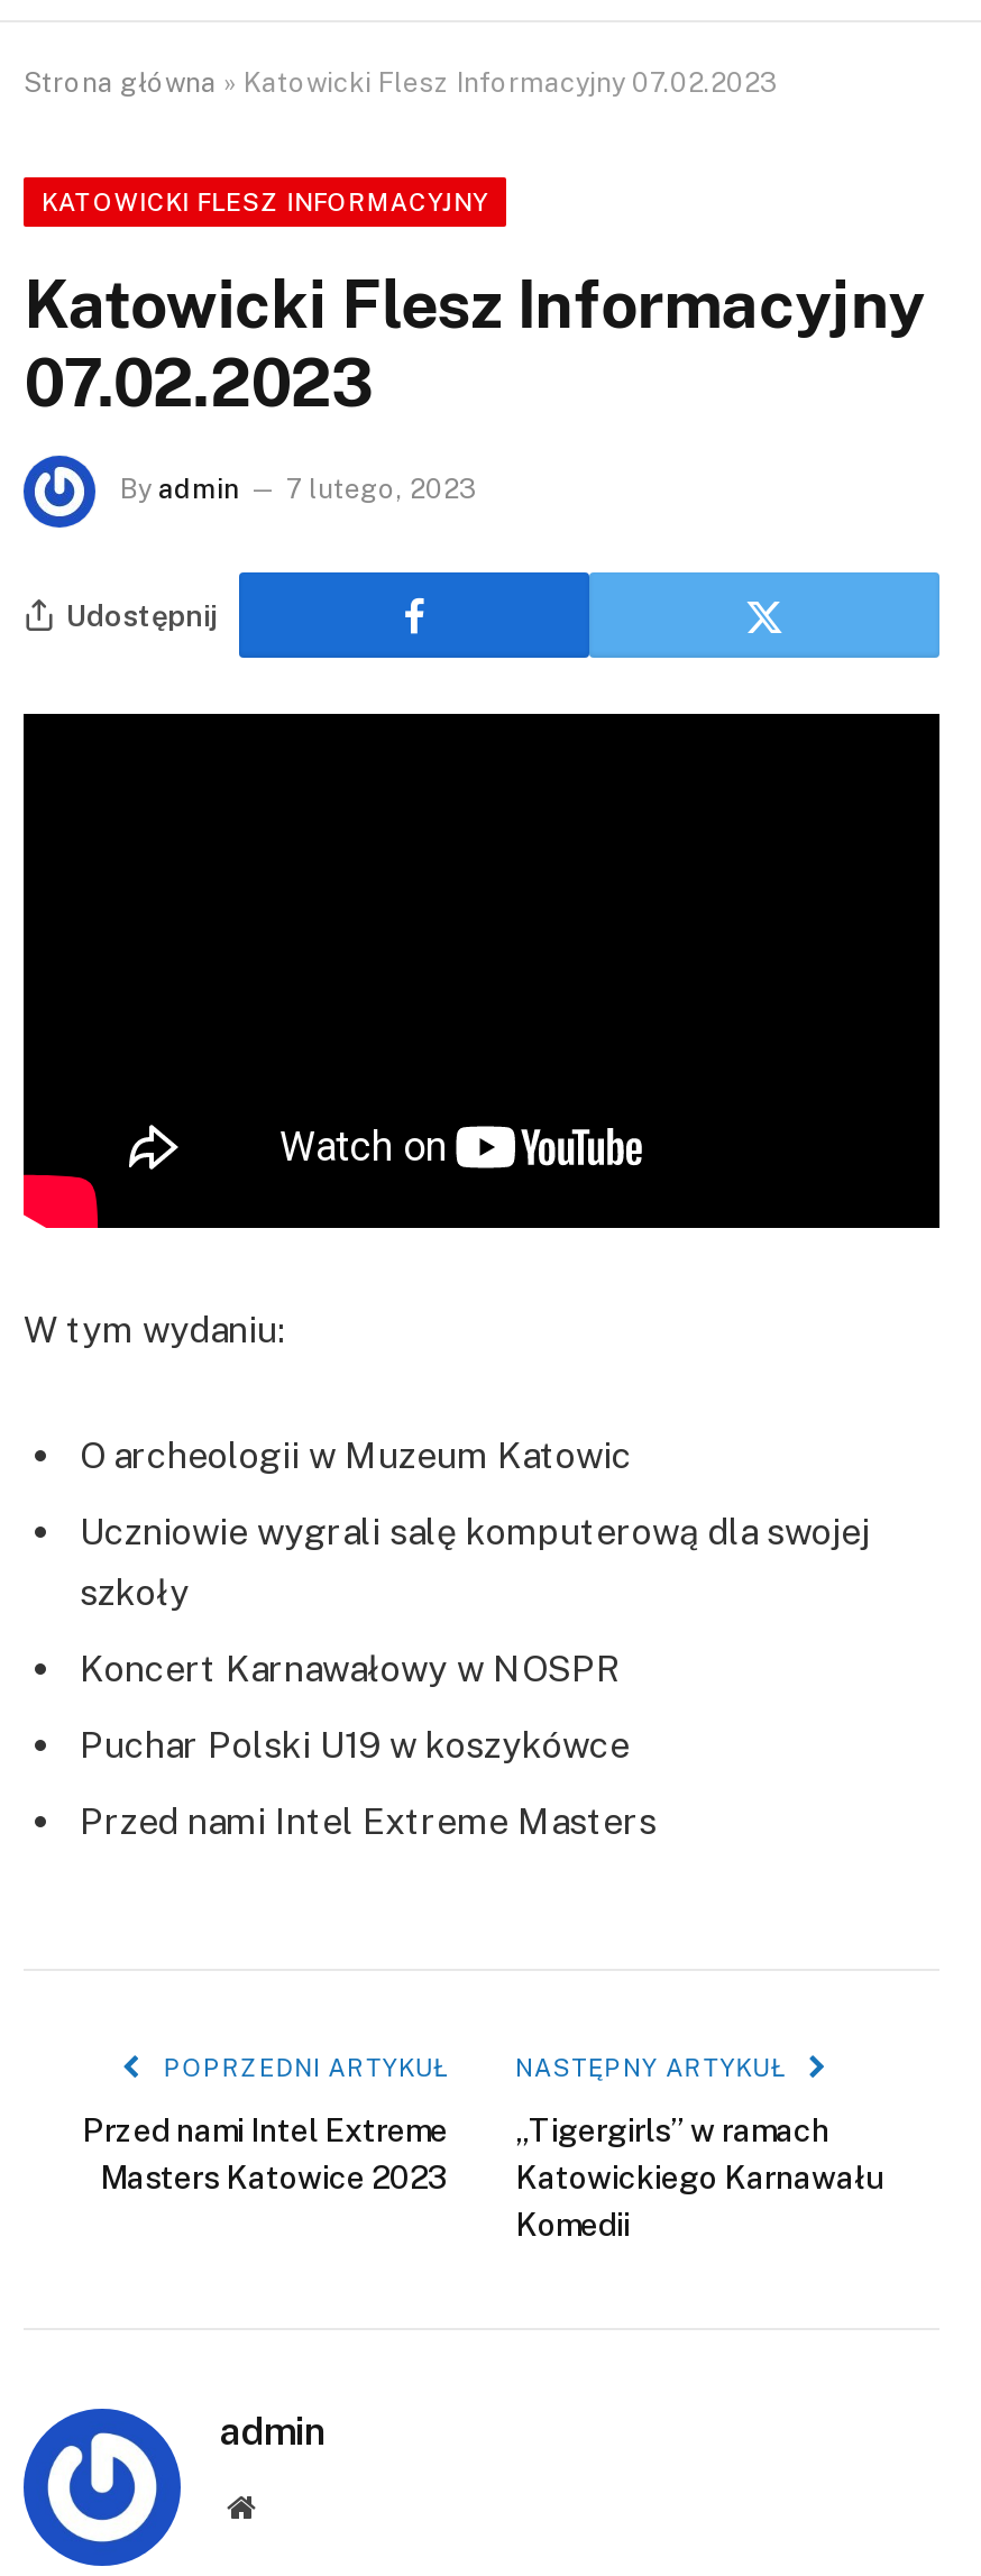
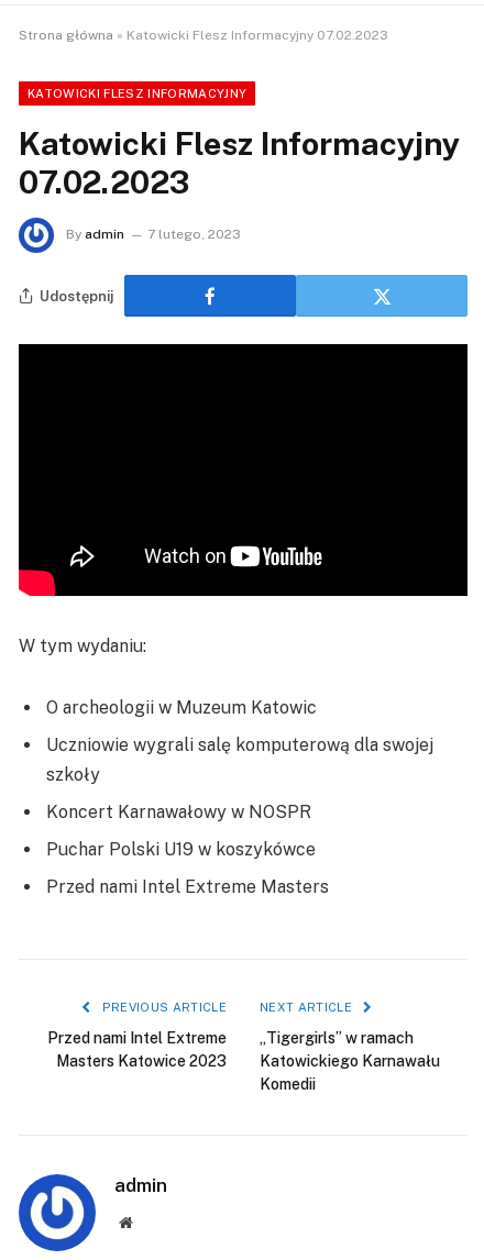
[156,2054,448,2081] POPRZEDNI ARTYKUŁ -> [98,1001,227,1014] PREVIOUS ARTICLE
[515,2054,793,2081] NASTĘPNY ARTYKUŁ -> [260,1001,356,1014] NEXT ARTICLE

